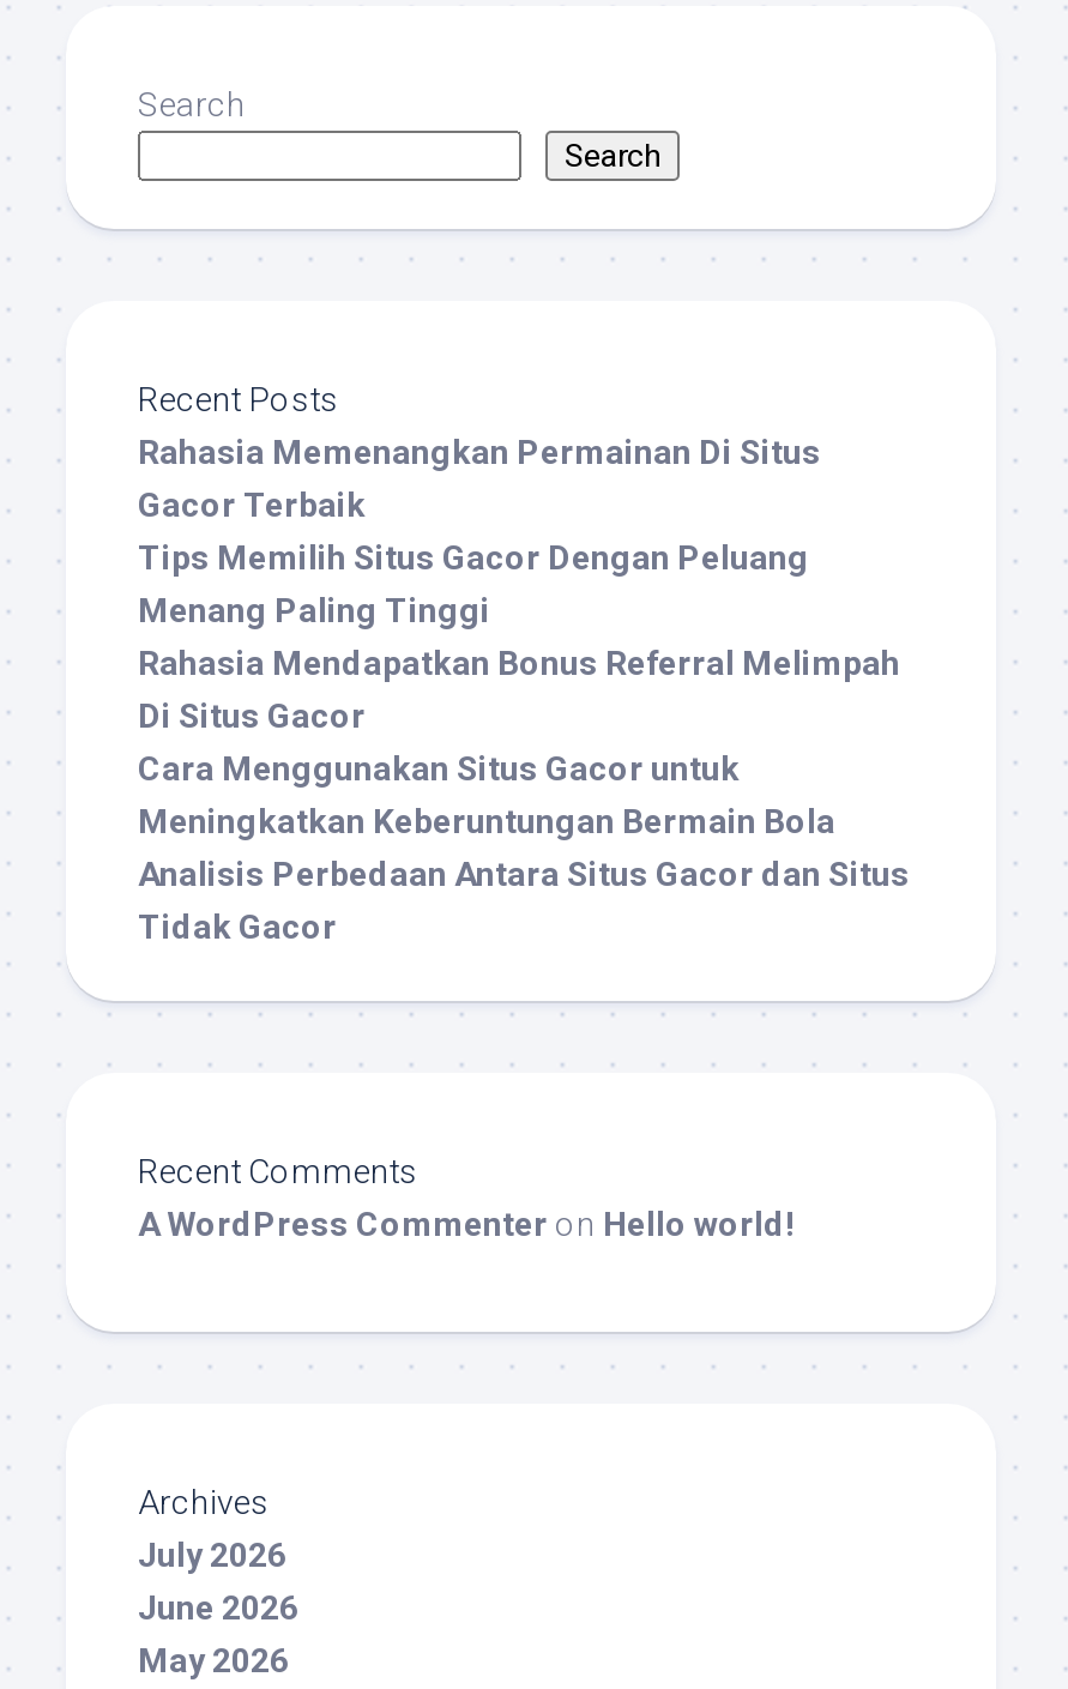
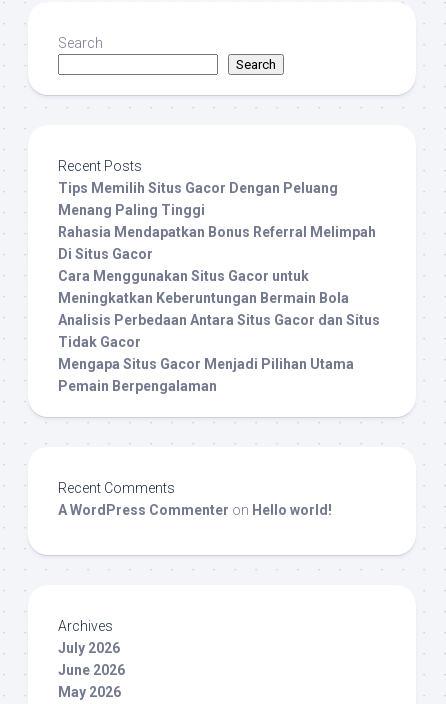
[138,433,821,524] Rahasia Memenangkan Permainan Di Situs | Gacor Terbaik -> none
moved [138,538,910,946] -> [58,180,380,350]: Tips Memilih Situs Gacor Dengan Peluang | Menang Paling Tinggi | Rahasia Mendapatkan Bonus Referral Melimpah | Di Situs Gacor | Cara Menggunakan Situs Gacor untuk | Meningkatkan Keberuntungan Bermain Bola | Analisis Perbedaan Antara Situs Gacor dan Situs | Tidak Gacor
none -> [58,356,354,394] Mengapa Situs Gacor Menjadi Pilihan Utama | Pemain Berpengalaman

